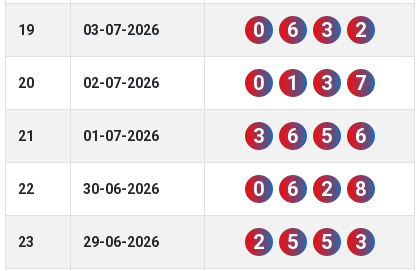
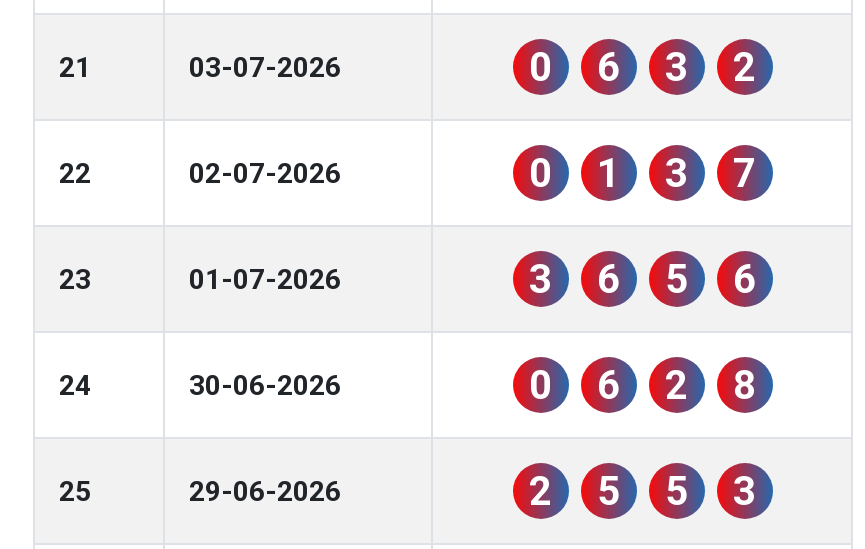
[18,22,34,38] 19 -> [59,50,91,82] 21
[18,75,34,91] 20 -> [59,156,91,188] 22
[18,128,34,144] 21 -> [59,262,91,294] 23
[18,181,34,197] 22 -> [59,368,91,400] 24
[18,234,34,250] 23 -> [59,474,91,506] 25

